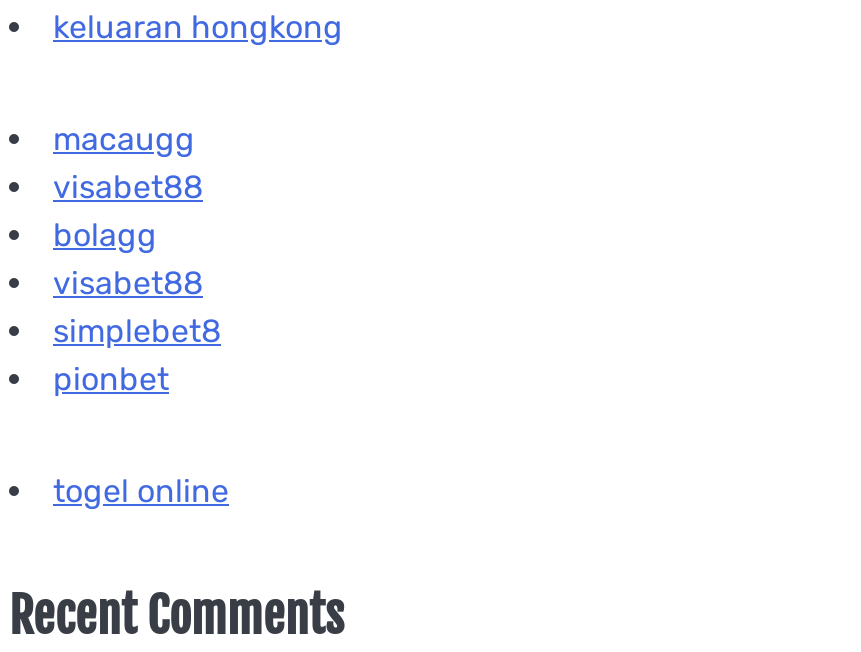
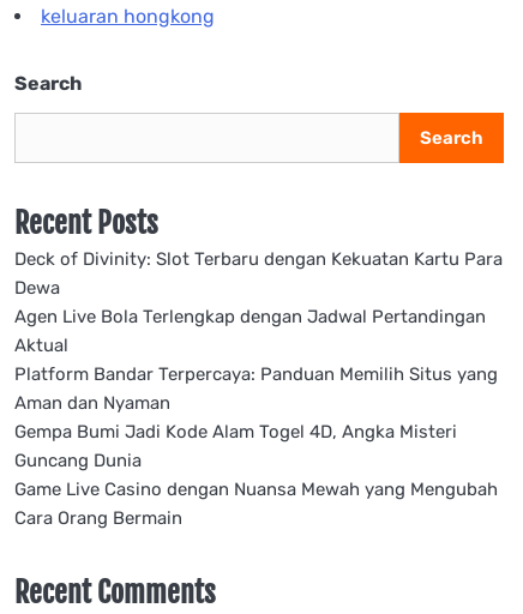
[53,120,229,510] macaugg | visabet88 | bolagg | visabet88 | simplebet8 | pionbet | togel online -> [14,72,503,529] Search | Search | Recent Posts | Deck of Divinity: Slot Terbaru dengan Kekuatan Kartu Para | Dewa | Agen Live Bola Terlengkap dengan Jadwal Pertandingan | Aktual | Platform Bandar Terpercaya: Panduan Memilih Situs yang | Aman dan Nyaman | Gempa Bumi Jadi Kode Alam Togel 4D, Angka Misteri | Guncang Dunia | Game Live Casino dengan Nuansa Mewah yang Mengubah | Cara Orang Bermain

